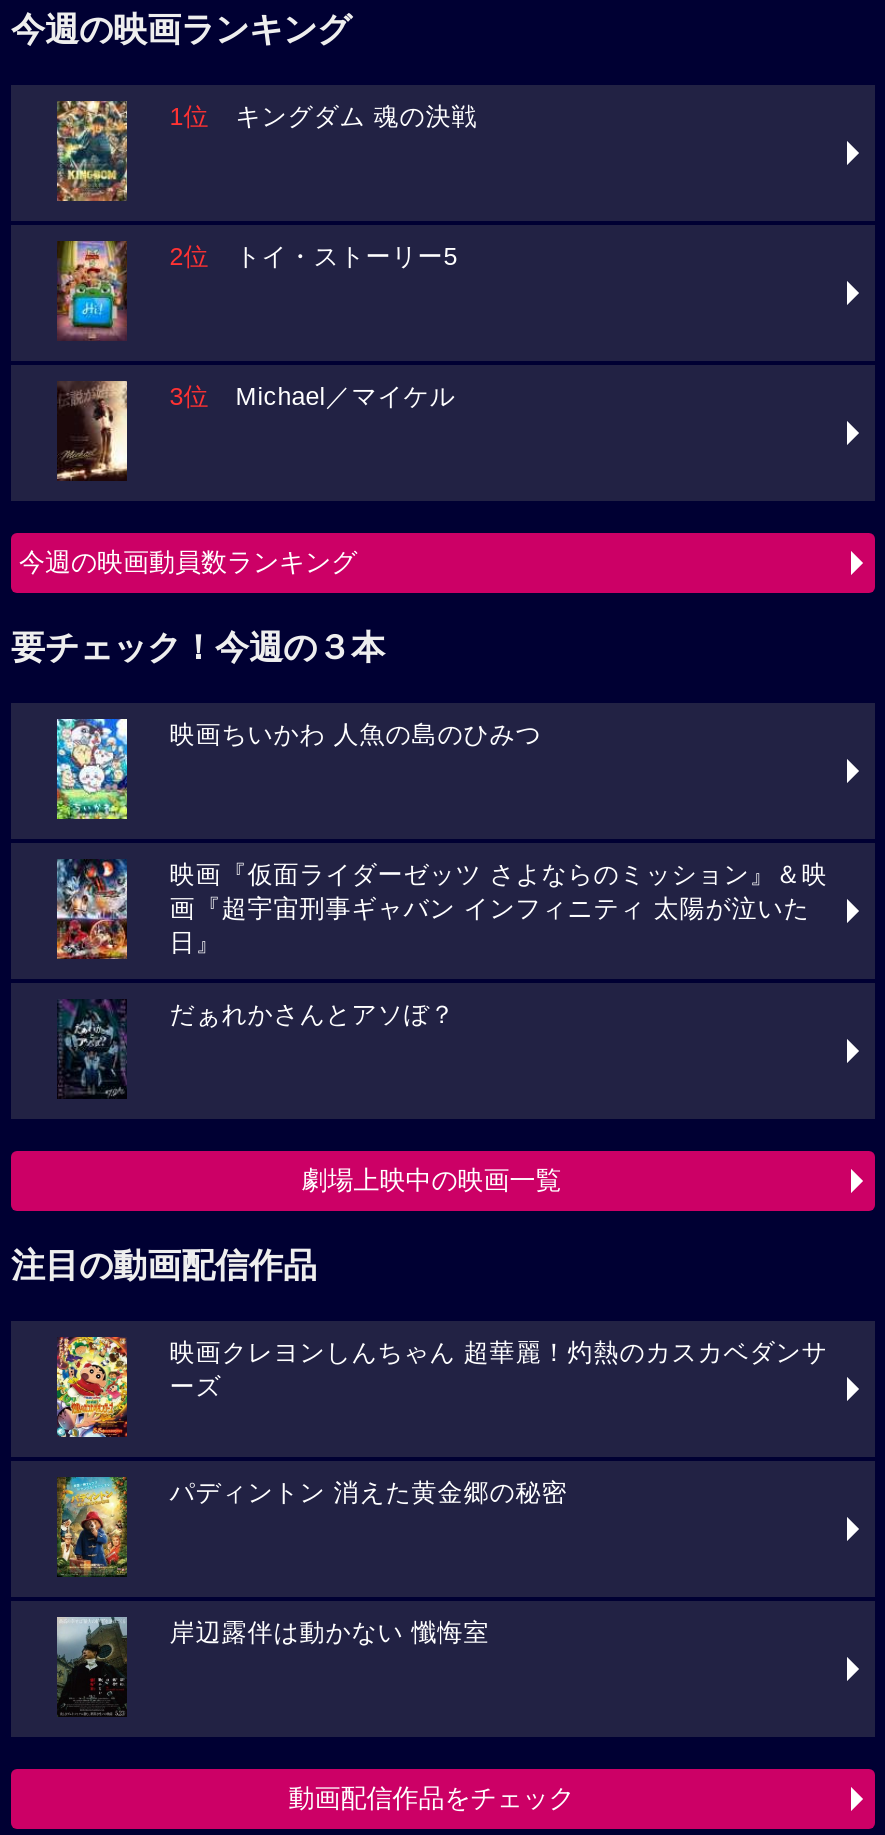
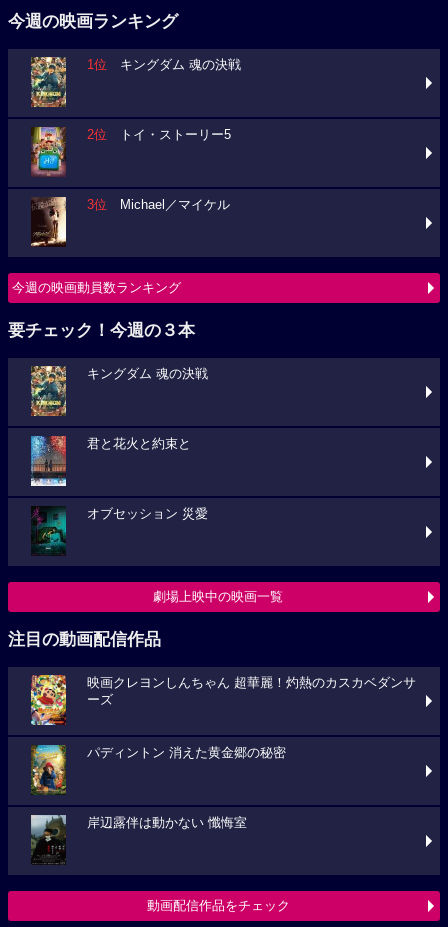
[55,717,542,821] [image] | 映画ちいかわ 人魚の島のひみつ -> [30,365,208,417] [image] | キングダム 魂の決戦
[55,859,828,959] [image] | 映画『仮面ライダーゼッツ さよならのミッション』＆映 | 画『超宇宙刑事ギャバン インフィニティ 太陽が泣いた | 日』 -> [30,435,191,487] [image] | 君と花火と約束と
[59,999,456,1095] [image] | だぁれかさんとアソぼ？ -> [31,506,208,553] [image] | オブセッション 災愛

